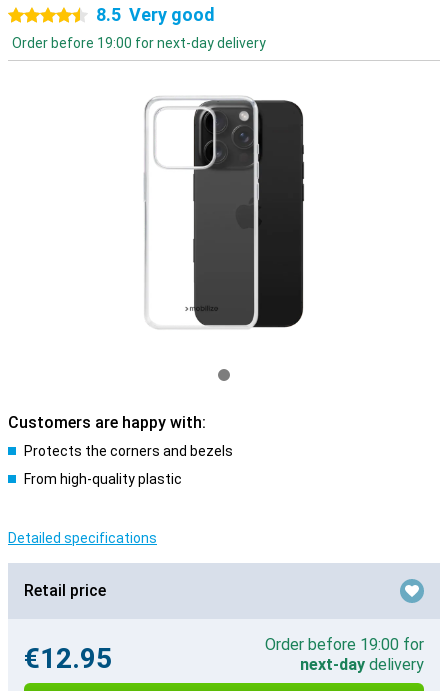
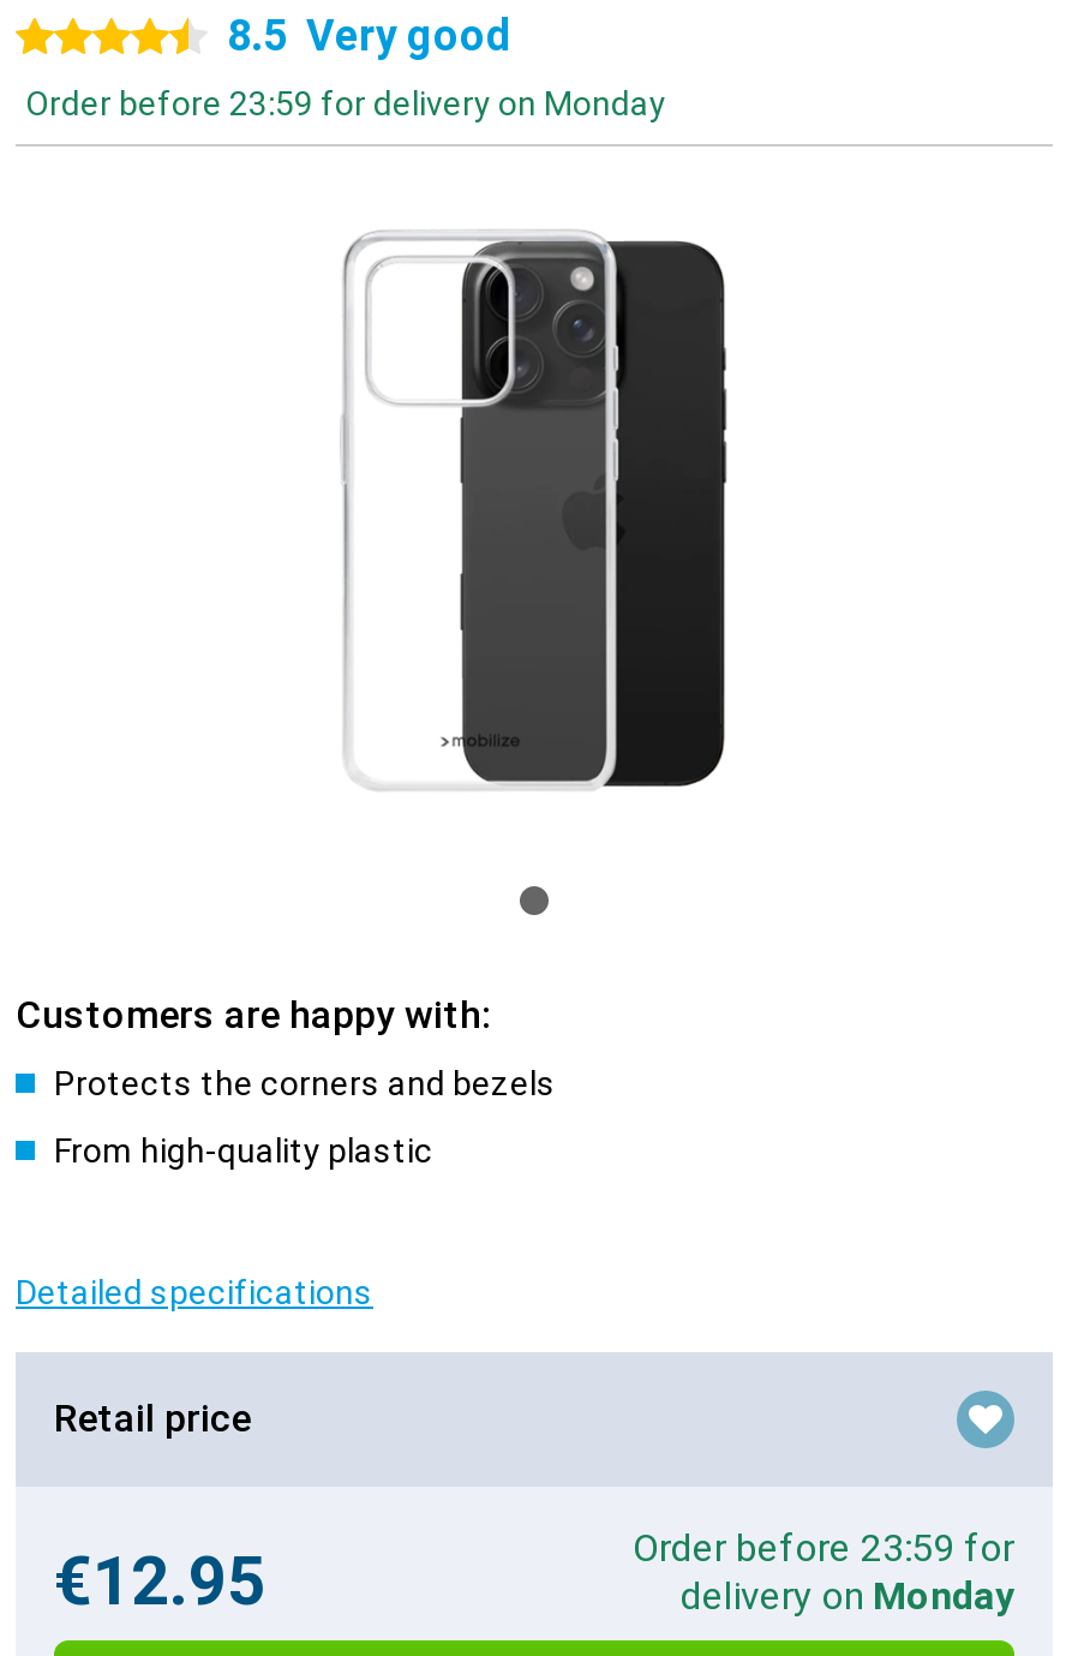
[12,35,266,51] Order before 19:00 for next-day delivery -> [25,84,666,122] Order before 23:59 for delivery on Monday
[265,635,424,674] Order before 19:00 for | next-day delivery -> [633,1525,1014,1619] Order before 23:59 for | delivery on Monday

